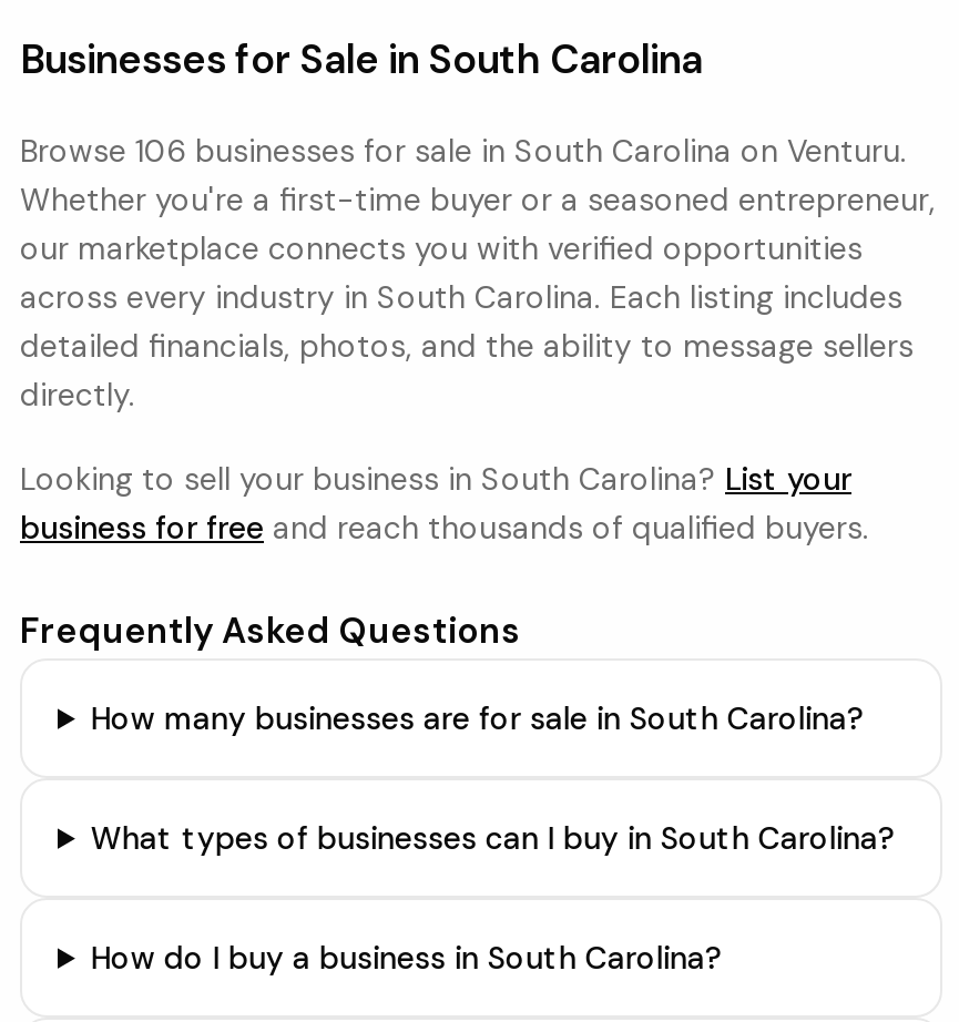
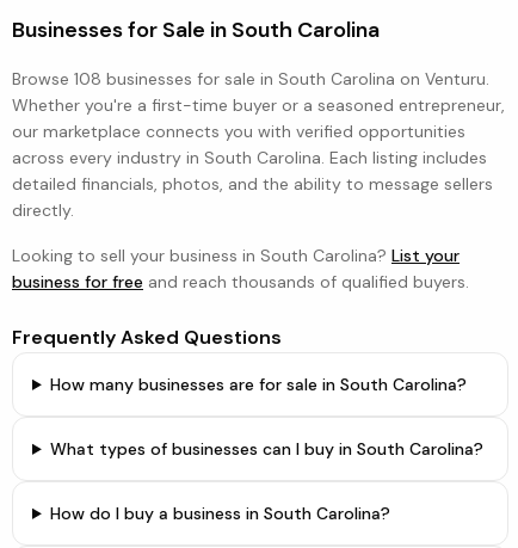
[20,131,907,170] Browse 106 businesses for sale in South Carolina on Venturu. -> [12,68,489,89] Browse 108 businesses for sale in South Carolina on Venturu.

